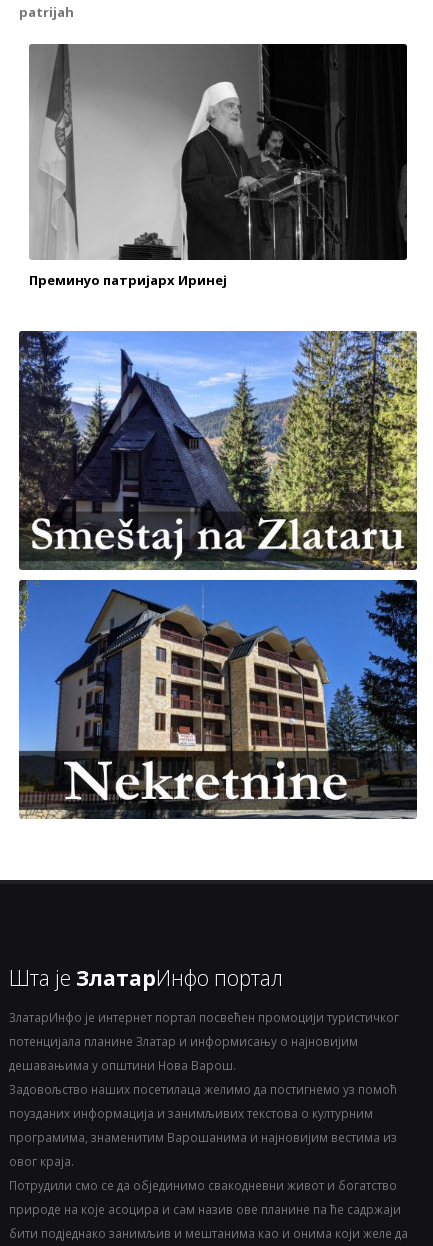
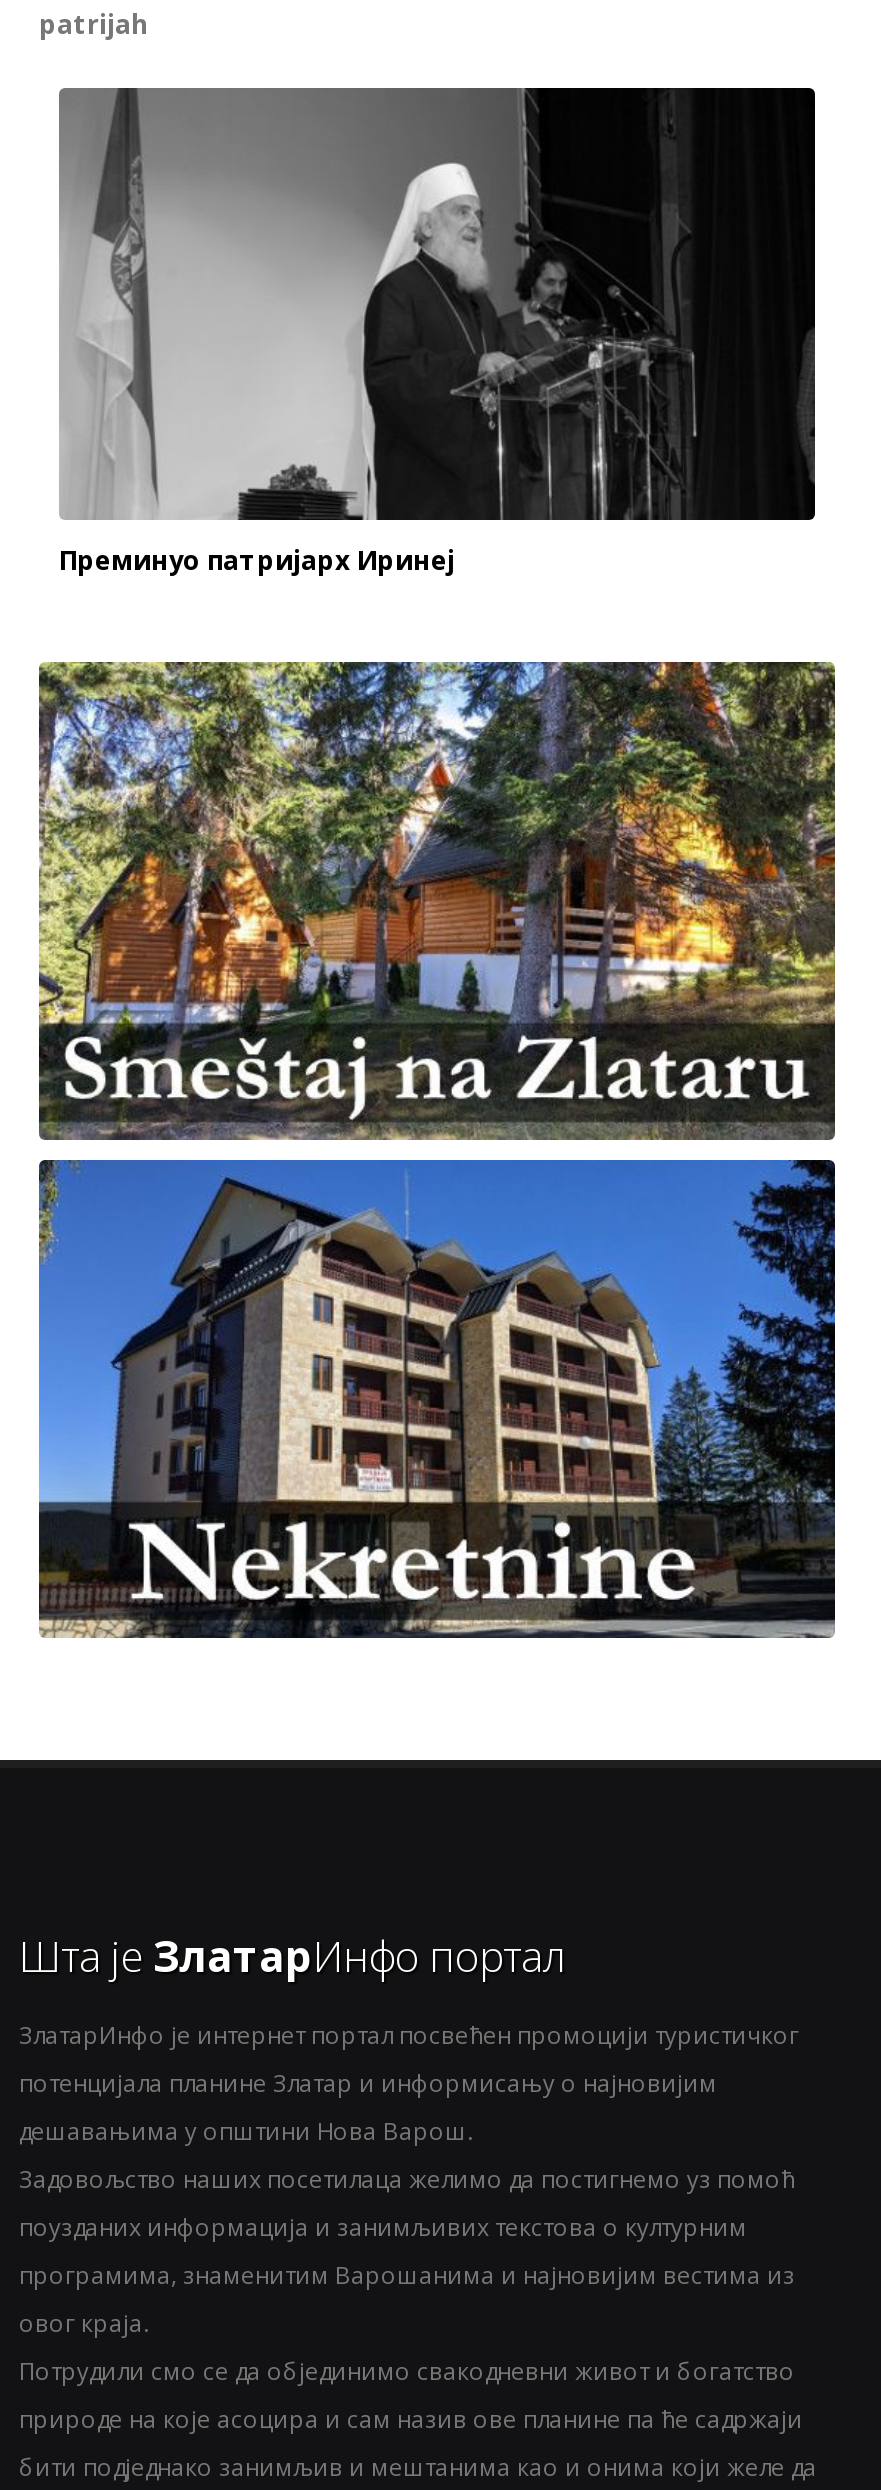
[18,330,418,571] [image] -> [37,660,837,1140] [image]

